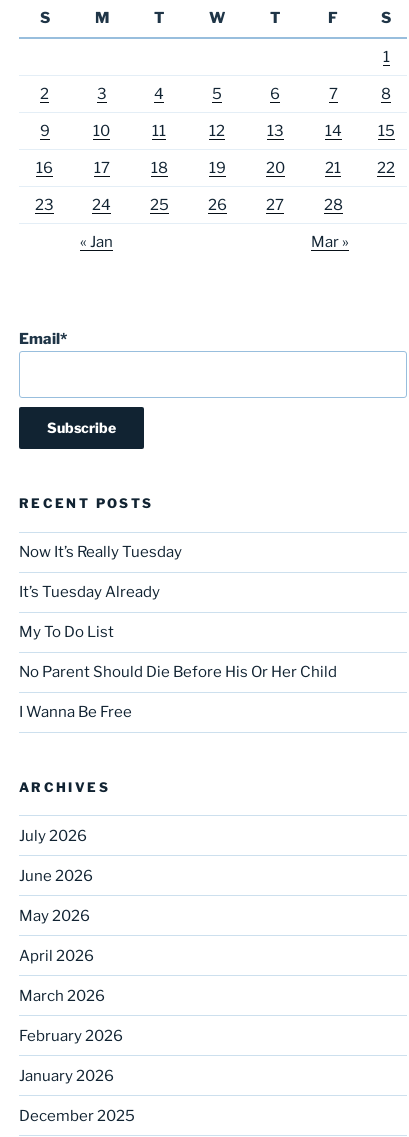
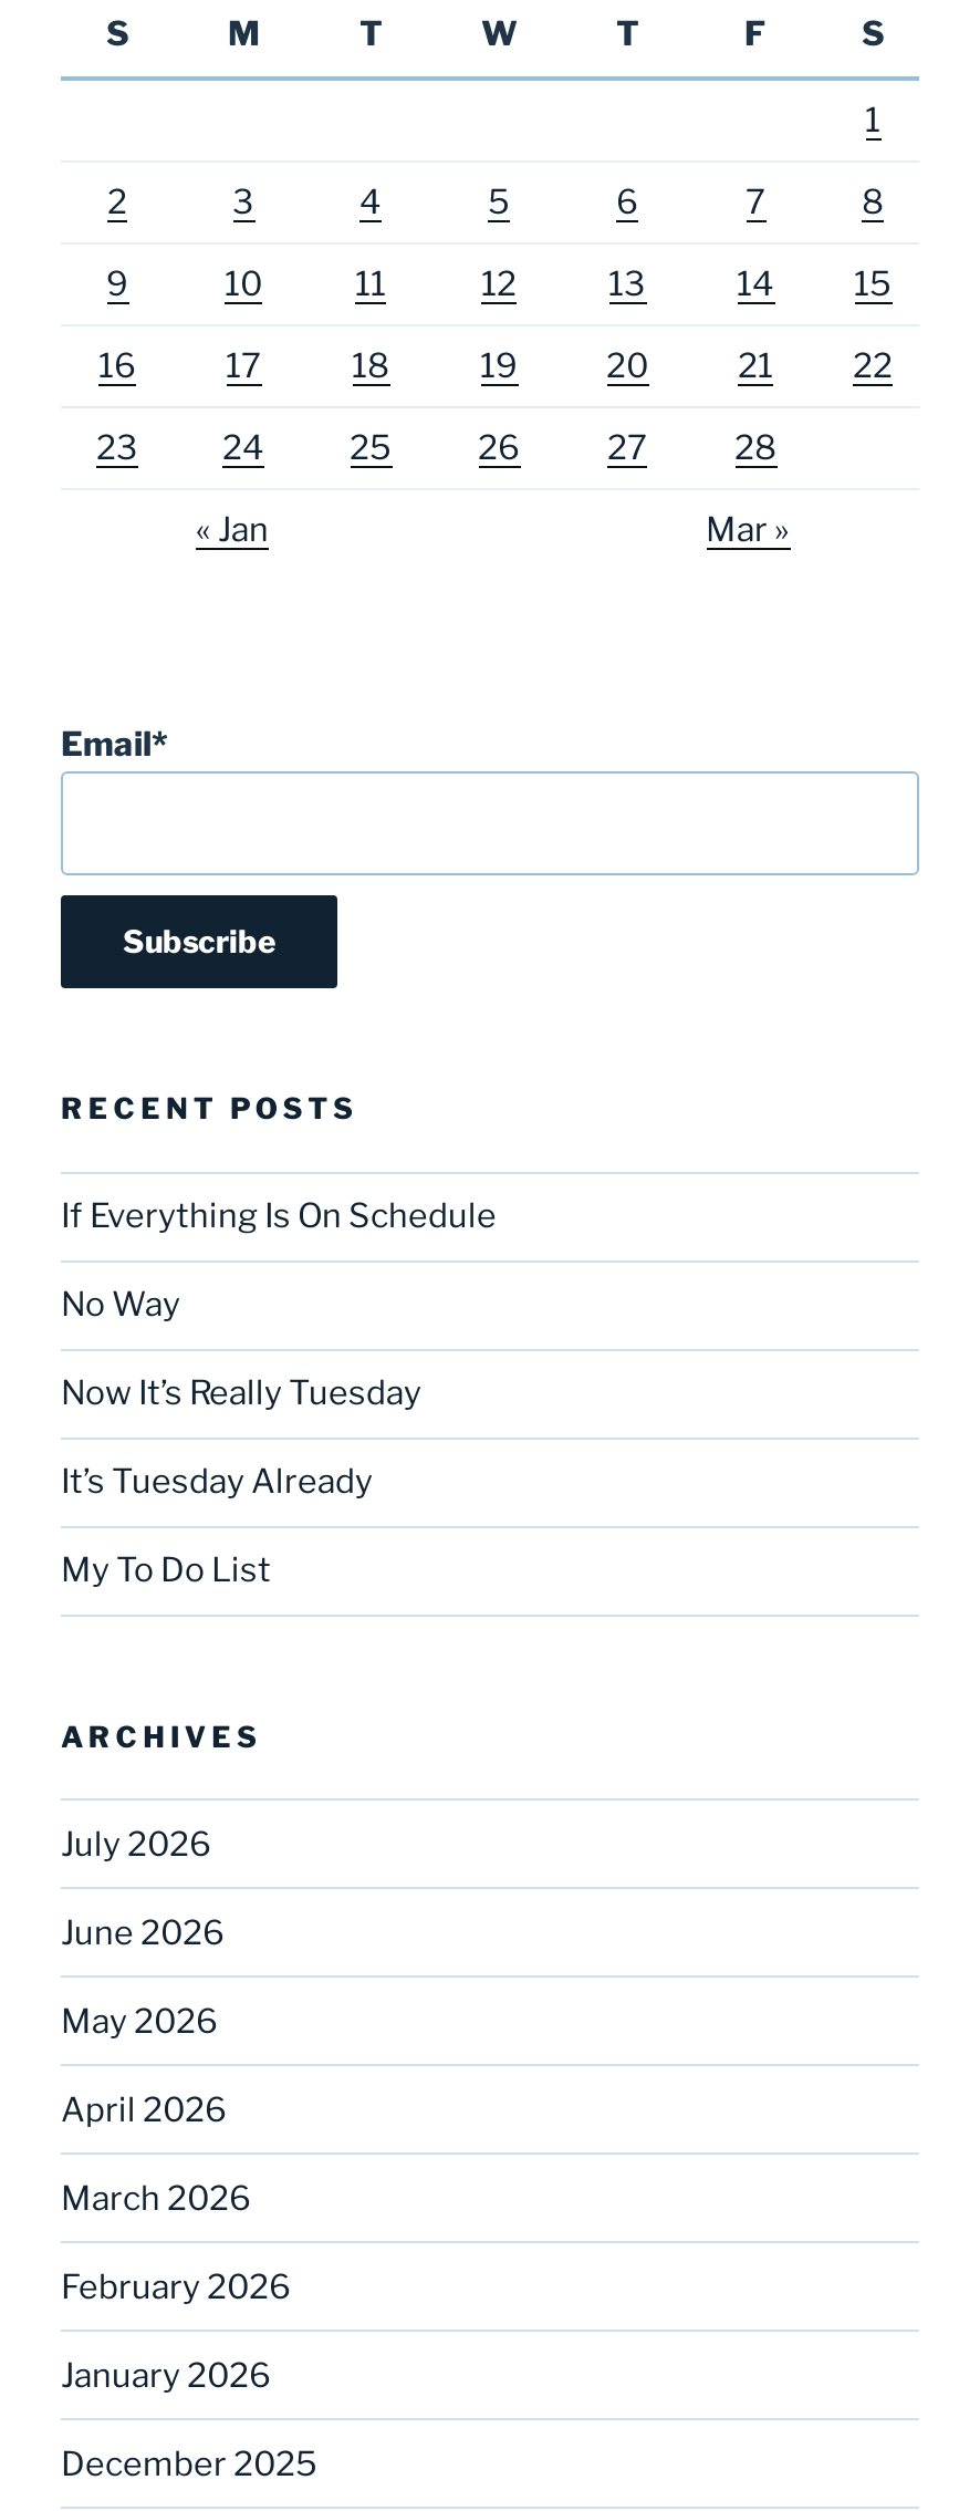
none -> [61,1197,497,1325] If Everything Is On Schedule | No Way
moved [19,543,182,641] -> [61,1374,421,1591]: Now It’s Really Tuesday | It’s Tuesday Already | My To Do List
[19,663,337,721] No Parent Should Die Before His Or Her Child | I Wanna Be Free -> none

